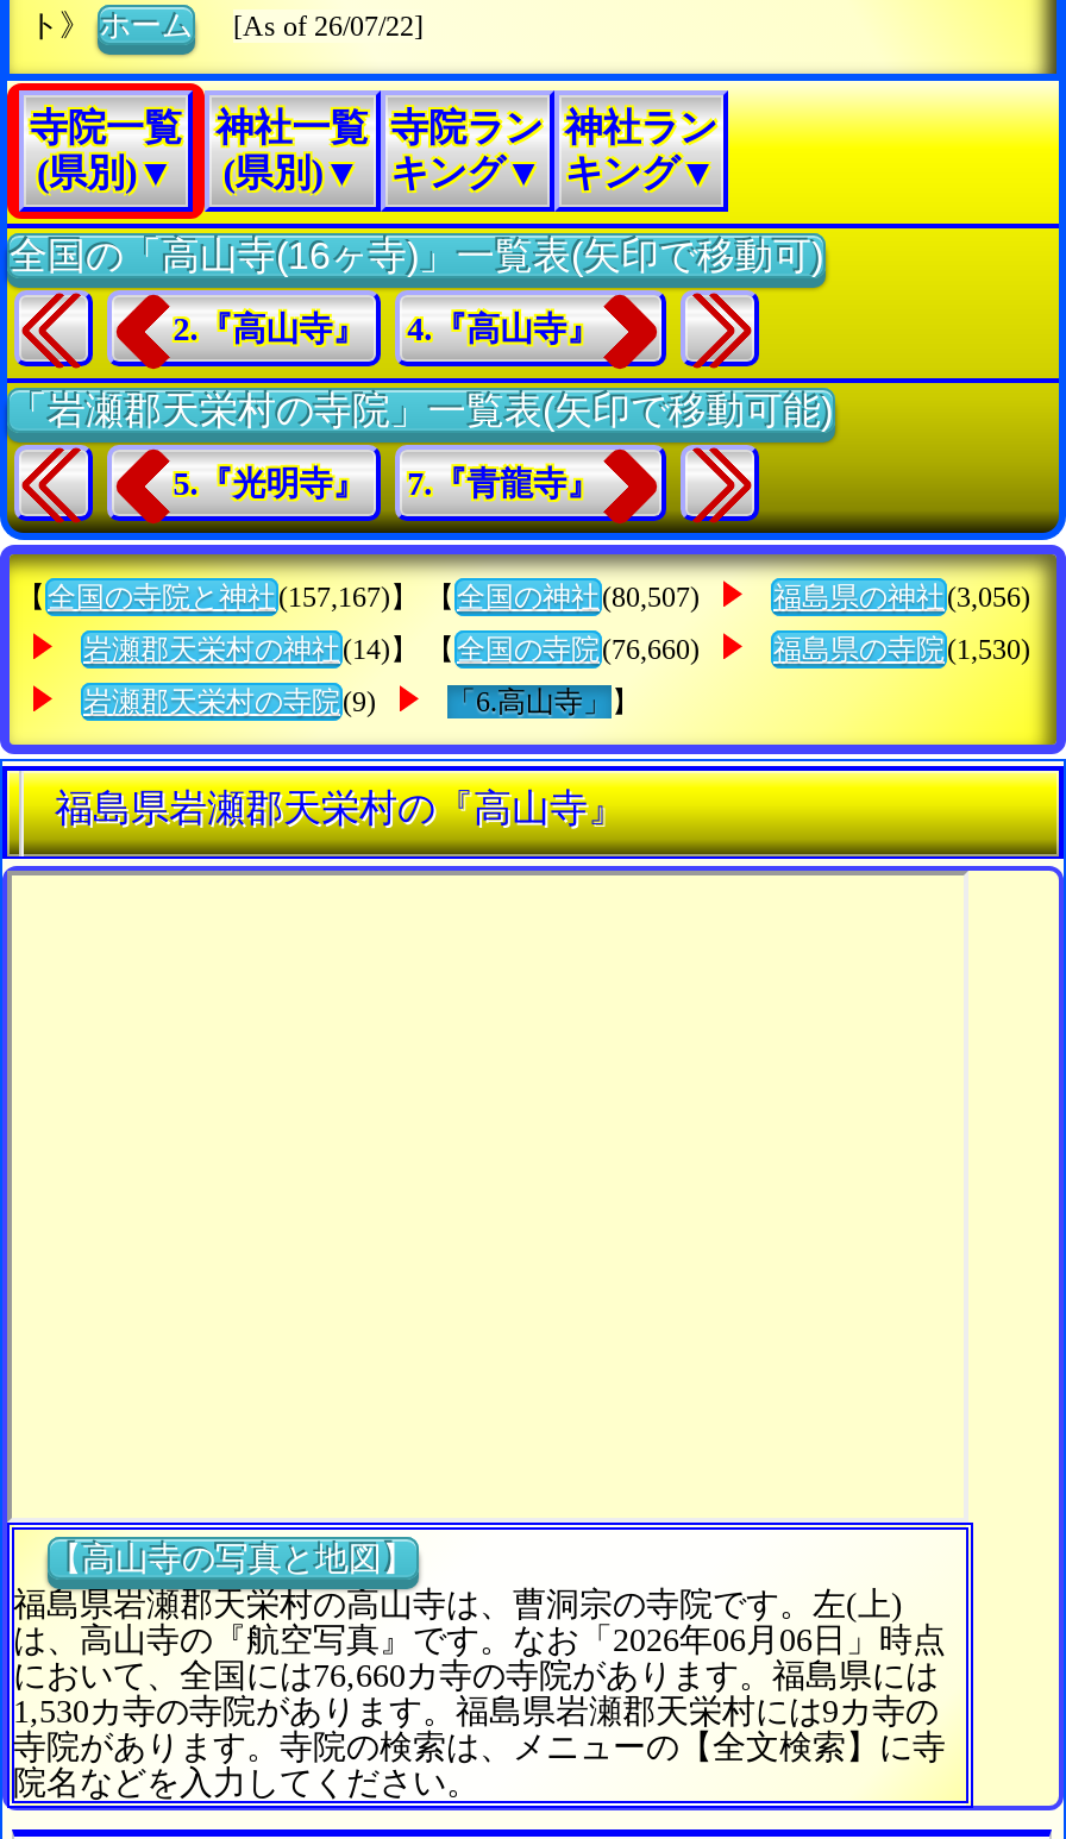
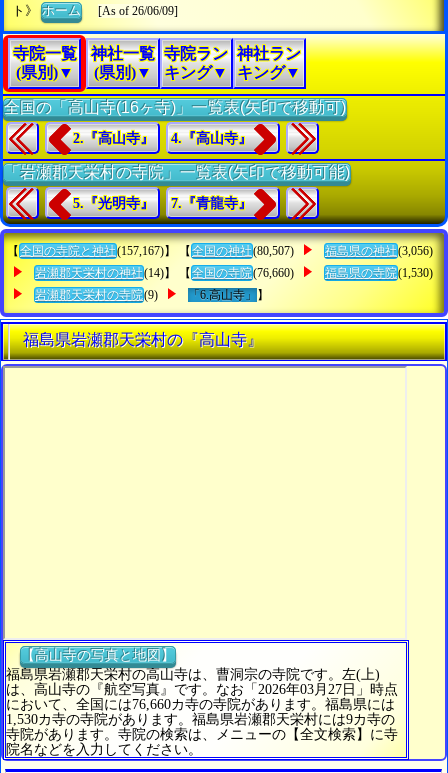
[233,10,424,43] [As of 26/07/22] -> [98,4,178,18] [As of 26/06/09]
[13,1622,946,1658] は、高山寺の『航空写真』です。なお「2026年06月06日」時点 -> [5,682,397,697] は、高山寺の『航空写真』です。なお「2026年03月27日」時点

